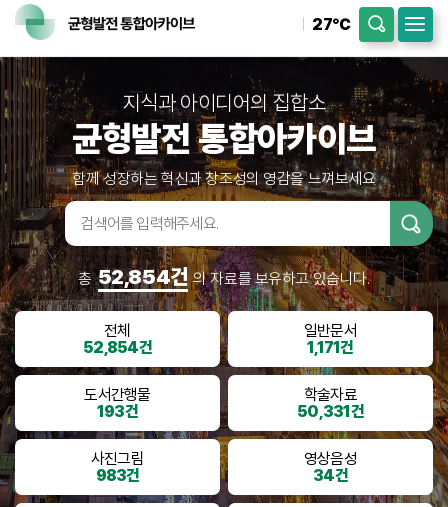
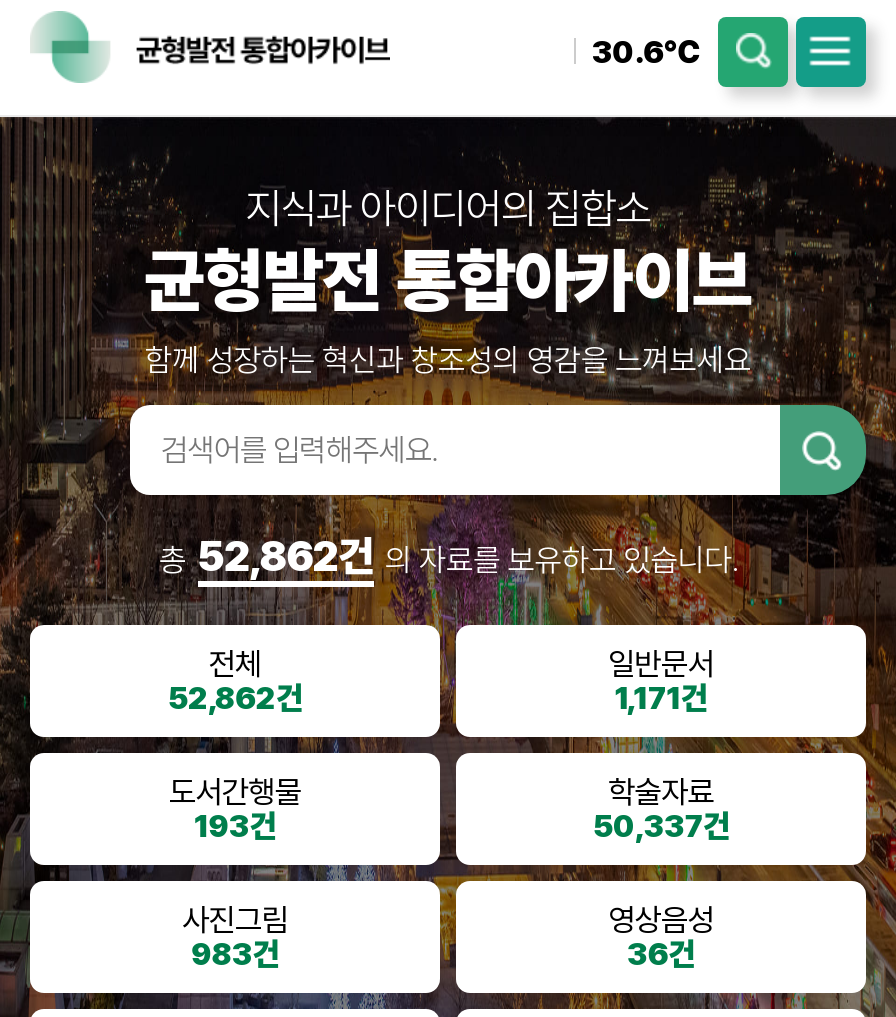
[312,14,349,33] 27℃ -> [592,32,698,70] 30.6℃
[78,264,369,289] 총 52,854건 의 자료를 보유하고 있습니다. -> [159,531,737,581] 총 52,862건 의 자료를 보유하고 있습니다.
[83,338,152,357] 52,854건 -> [168,679,302,717] 52,862건
[297,402,364,421] 50,331건 -> [592,807,730,845] 50,337건
[313,466,348,485] 34건 -> [627,935,695,973] 36건

